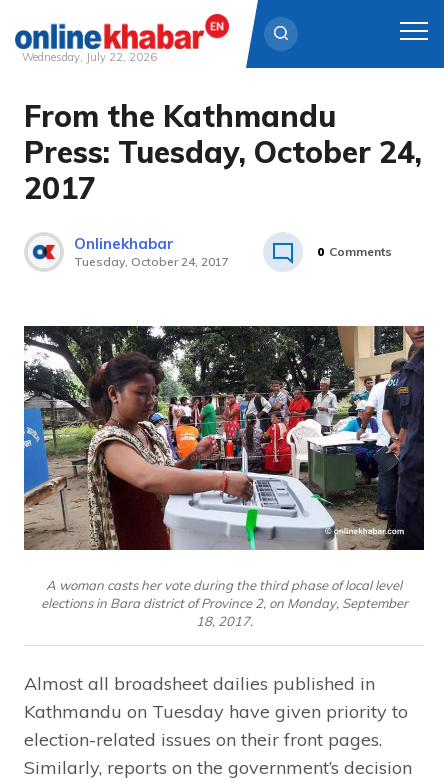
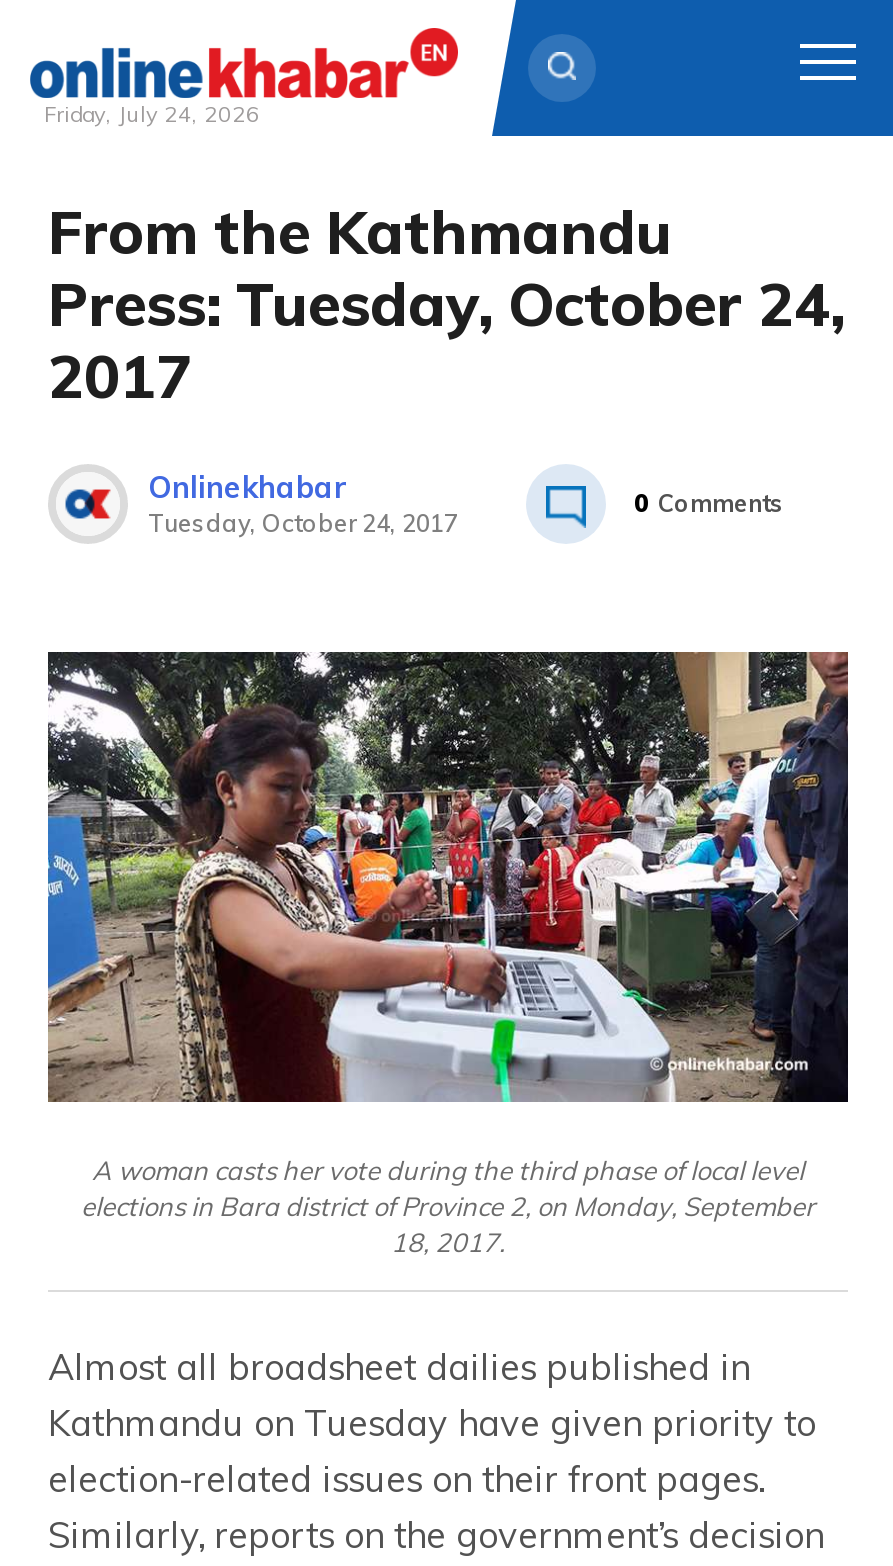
[22,50,157,64] Wednesday, July 22, 2026 -> [44,100,260,128] Friday, July 24, 2026

